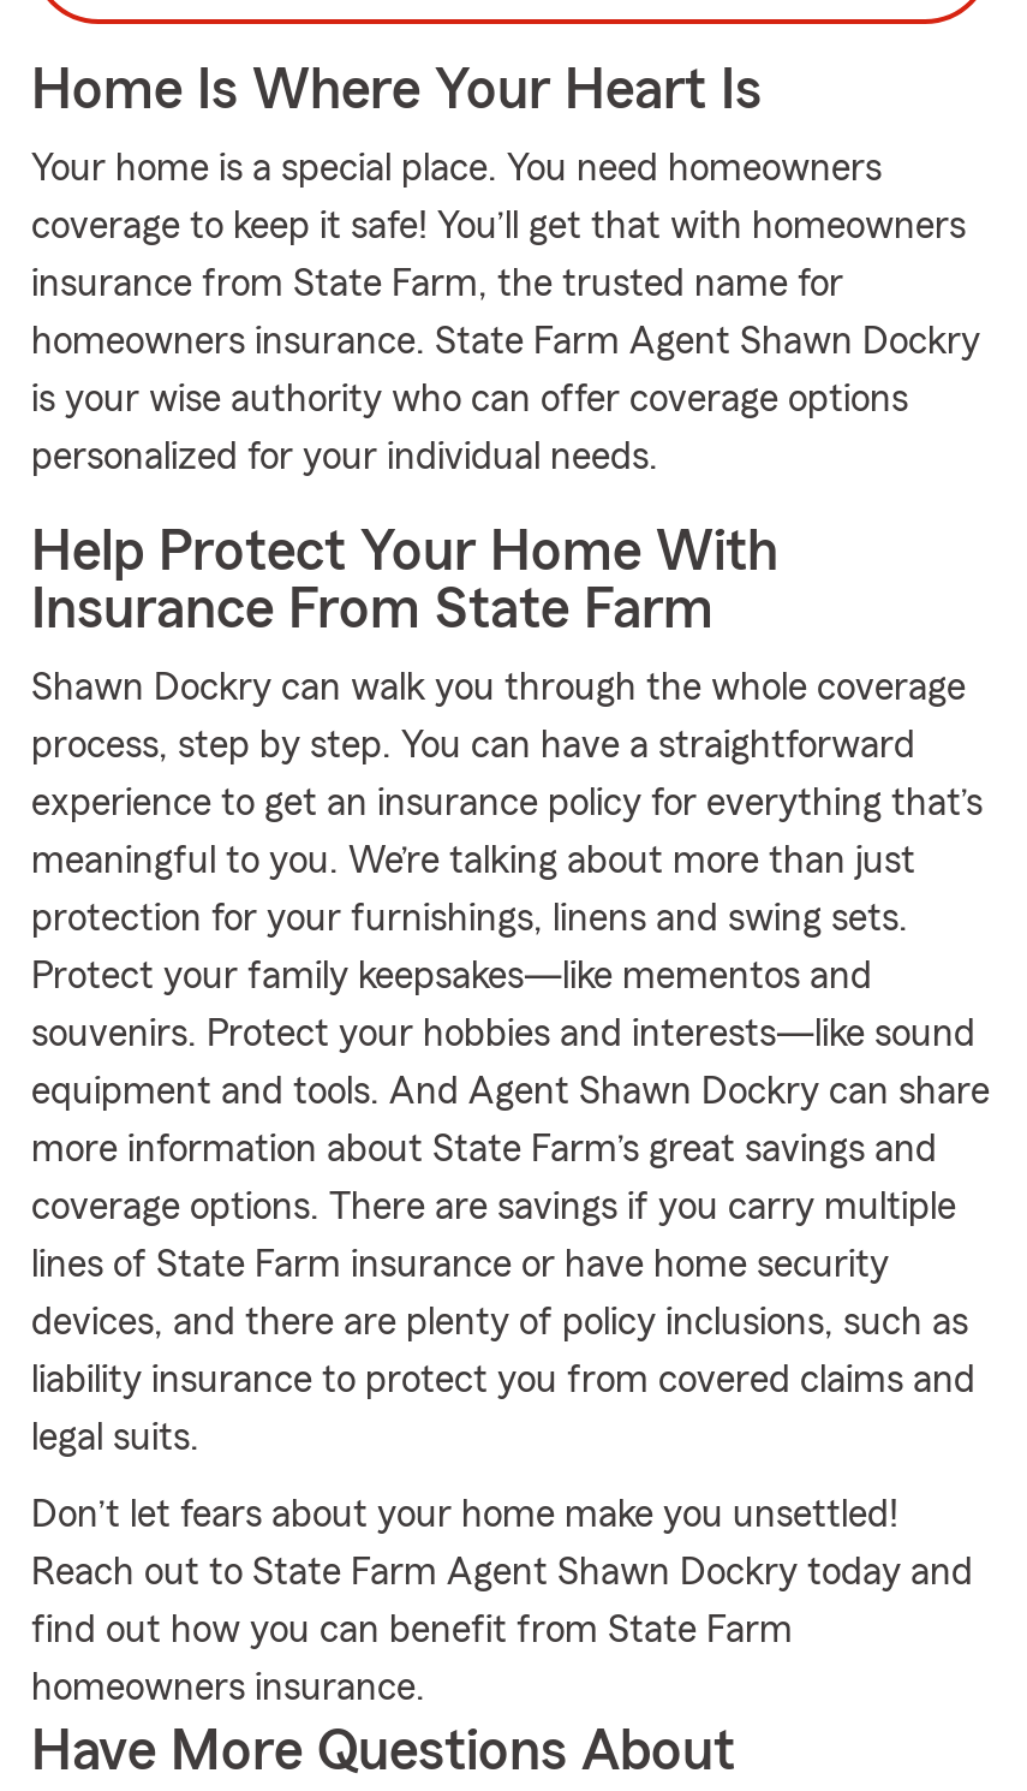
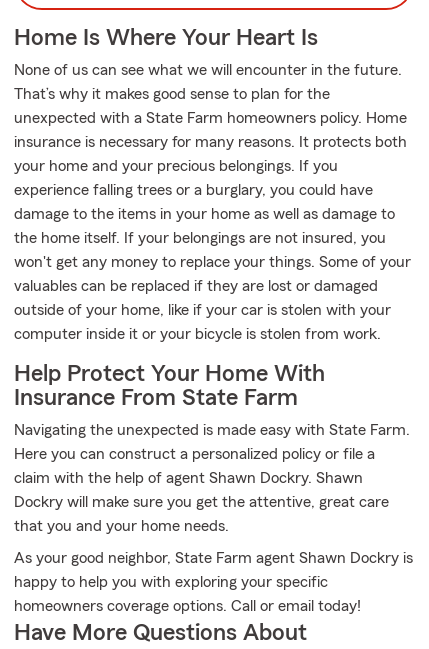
[31,149,980,476] Your home is a special place. You need homeowners | coverage to keep it safe! You’ll get that with homeowners | insurance from State Farm, the trusted name for | homeowners insurance. State Farm Agent Shawn Dockry | is your wise authority who can offer coverage options | personalized for your individual needs. -> [14,62,411,342] None of us can see what we will encounter in the future. | That’s why it makes good sense to plan for the | unexpected with a State Farm homeowners policy. Home | insurance is necessary for many reasons. It protects both | your home and your precious belongings. If you | experience falling trees or a burglary, you could have | damage to the items in your home as well as damage to | the home itself. If your belongings are not insured, you | won't get any money to replace your things. Some of your | valuables can be replaced if they are lost or damaged | outside of your home, like if your car is stolen with your | computer inside it or your bicycle is stolen from work.
moved [31,524,778,639] -> [14,362,325,410]: Help Protect Your Home With | Insurance From State Farm
[31,668,990,1707] Shawn Dockry can walk you through the whole coverage | process, step by step. You can have a straightforward | experience to get an insurance policy for everything that’s | meaningful to you. We’re talking about more than just | protection for your furnishings, linens and swing sets. | Protect your family keepsakes—like mementos and | souvenirs. Protect your hobbies and interests—like sound | equipment and tools. And Agent Shawn Dockry can share | more information about State Farm’s great savings and | coverage options. There are savings if you carry multiple | lines of State Farm insurance or have home security | devices, and there are plenty of policy inclusions, such as | liability insurance to protect you from covered claims and | legal suits. | Don’t let fears about your home make you unsettled! | Reach out to State Farm Agent Shawn Dockry today and | find out how you can benefit from State Farm | homeowners insurance. -> [14,422,413,614] Navigating the unexpected is made easy with State Farm. | Here you can construct a personalized policy or file a | claim with the help of agent Shawn Dockry. Shawn | Dockry will make sure you get the attentive, great care | that you and your home needs. | As your good neighbor, State Farm agent Shawn Dockry is | happy to help you with exploring your specific | homeowners coverage options. Call or email today!

